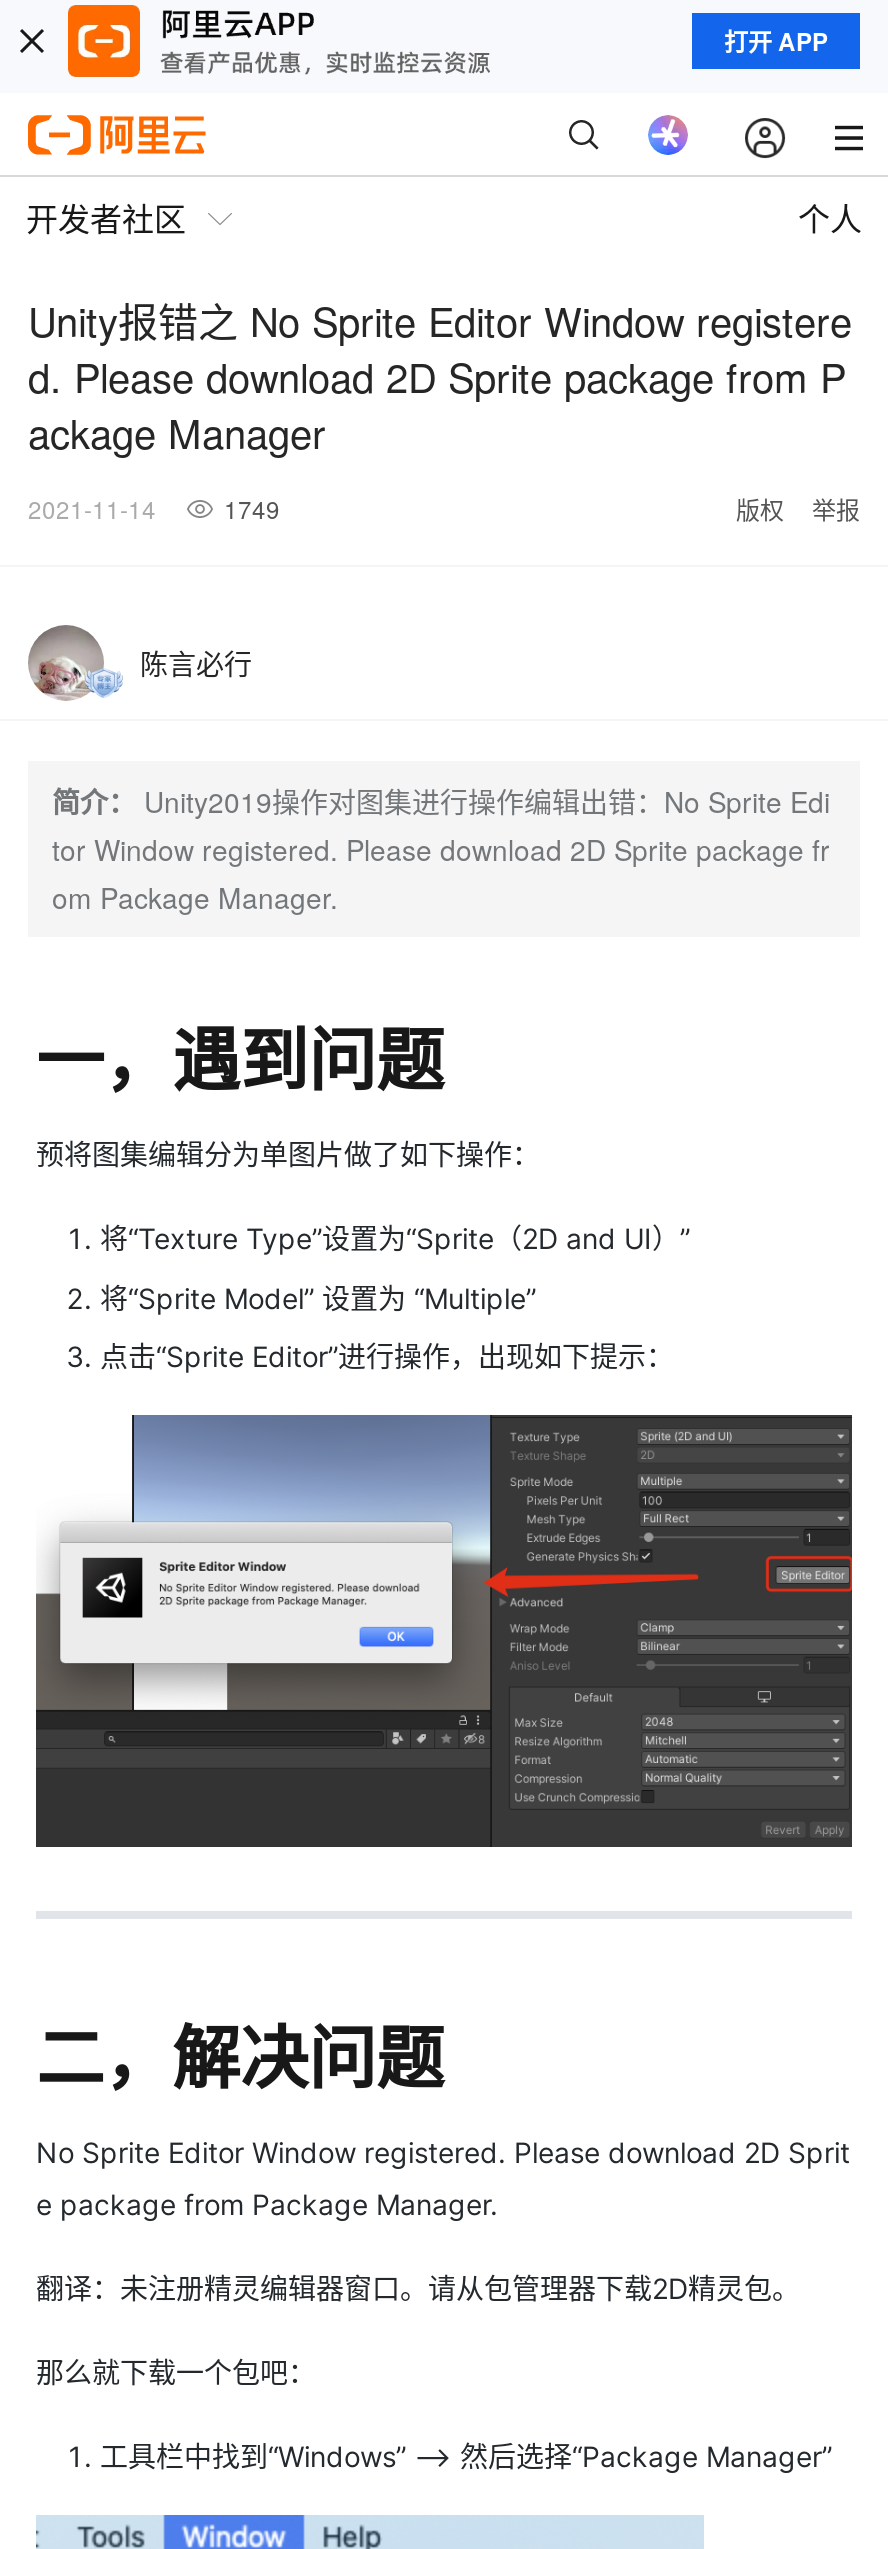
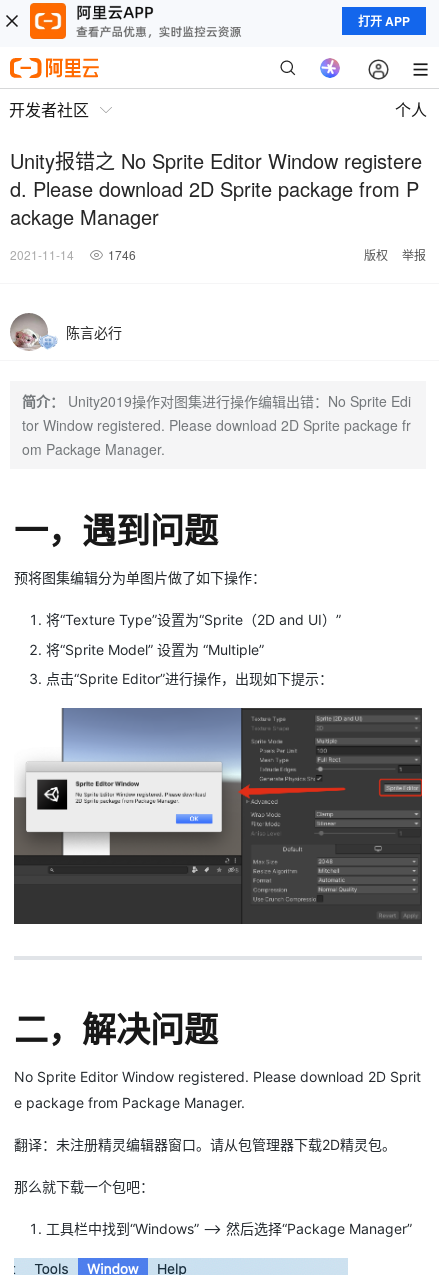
[28,491,280,525] 2021-11-14 1749 -> [10,246,136,263] 2021-11-14 1746

